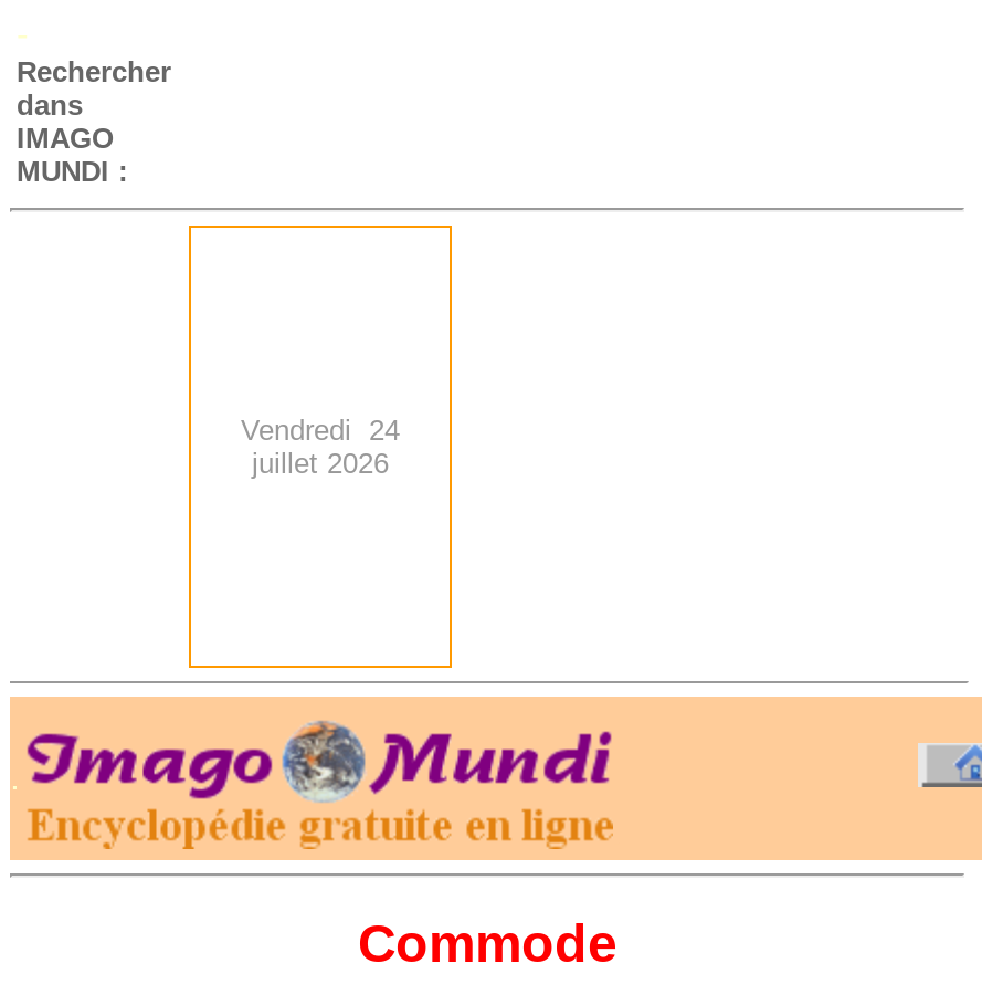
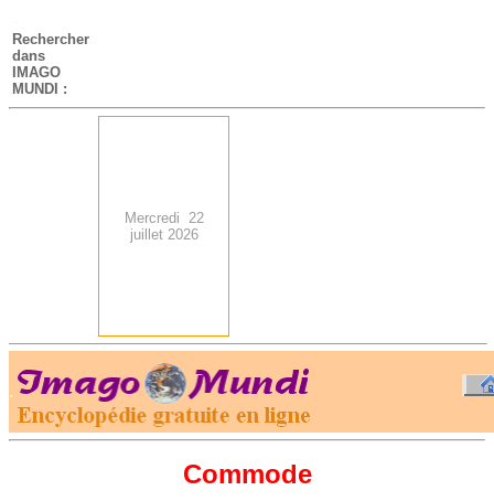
[241,413,400,447] Vendredi 24 -> [124,210,203,226] Mercredi 22

